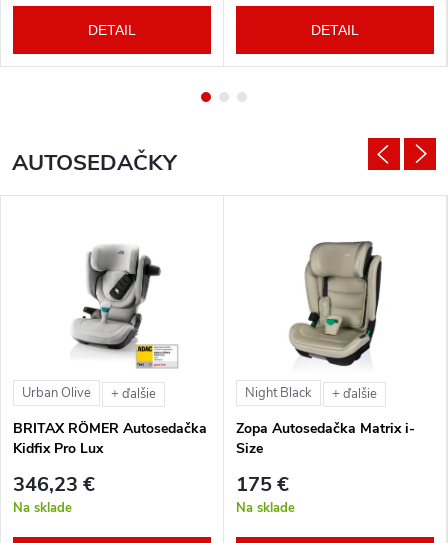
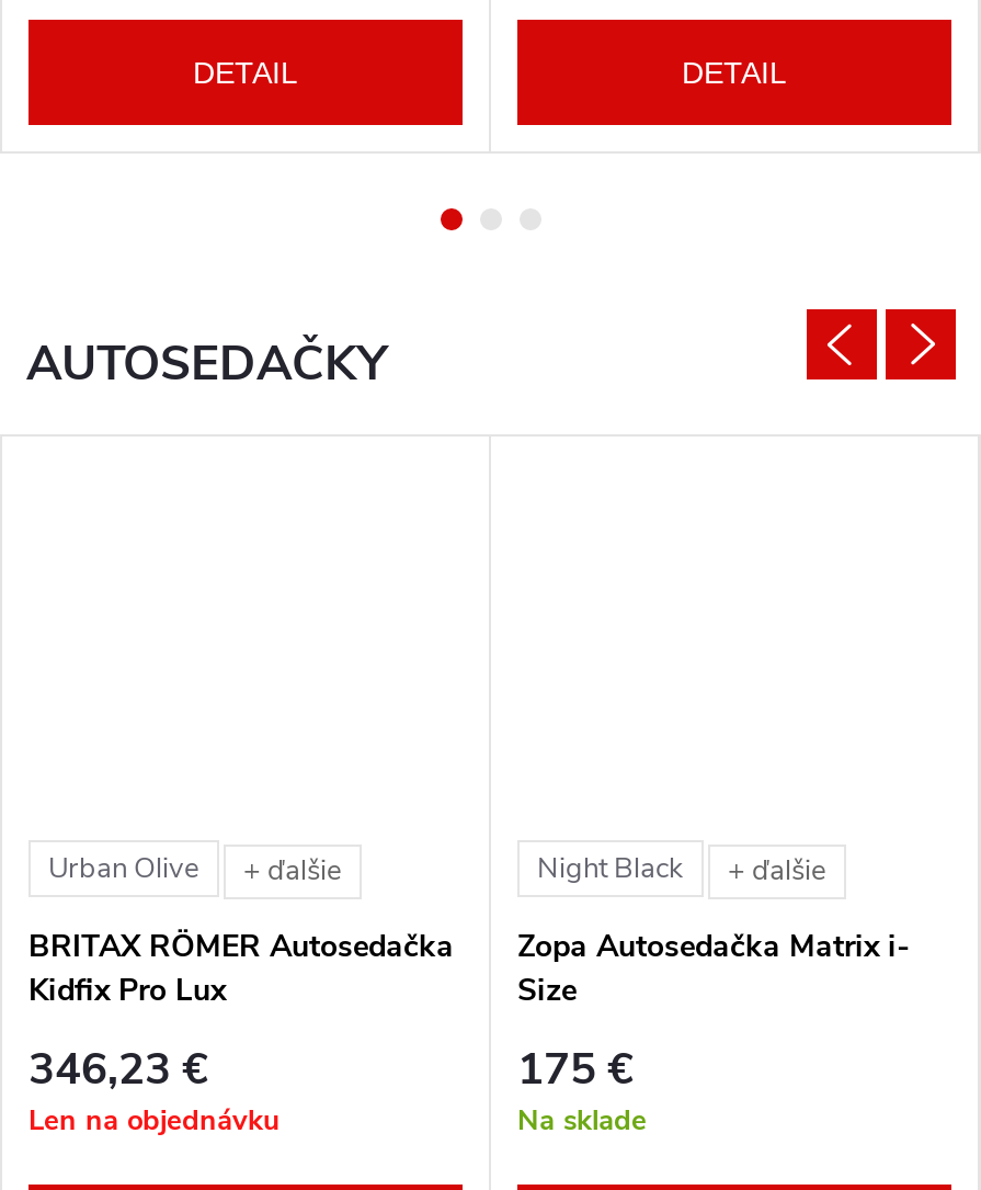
[73,244,178,369] [image] -> none
[288,240,383,367] [image] -> none
[13,499,72,517] Na sklade -> [28,1101,281,1140] Len na objednávku

